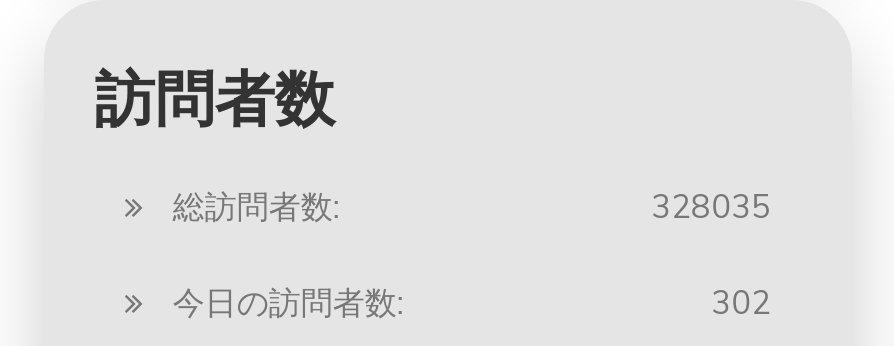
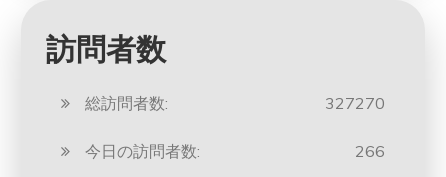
[651,187,771,227] 328035 -> [325,93,385,113] 327270
[711,283,771,323] 302 -> [355,141,385,161] 266

